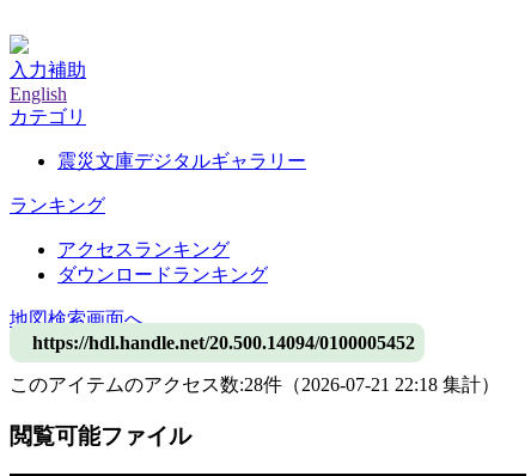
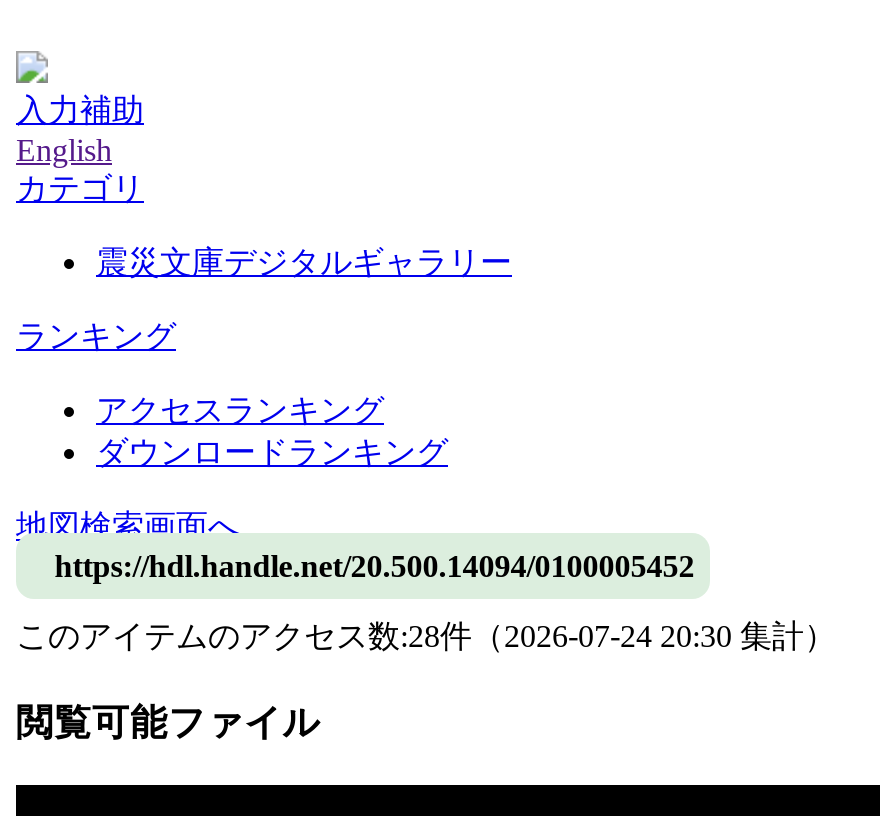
[10,374,500,395] このアイテムのアクセス数:28件（2026-07-21 22:18 集計） -> [16,619,836,653] このアイテムのアクセス数:28件（2026-07-24 20:30 集計）

